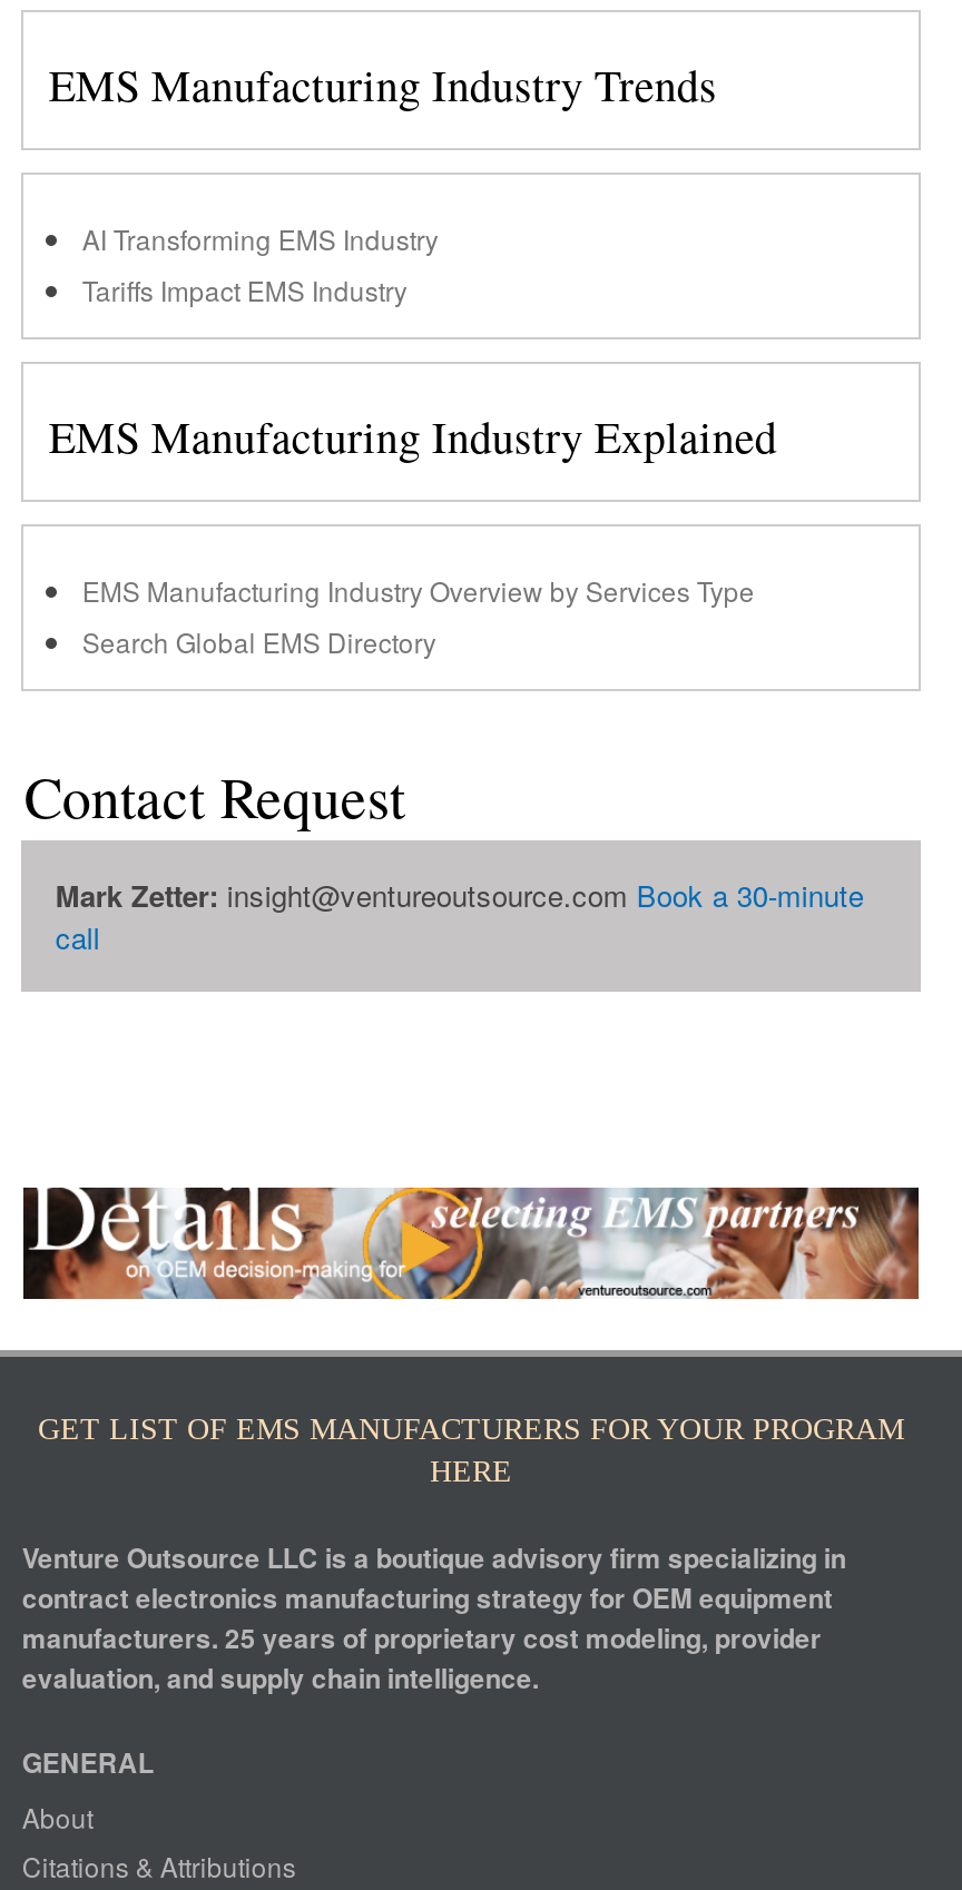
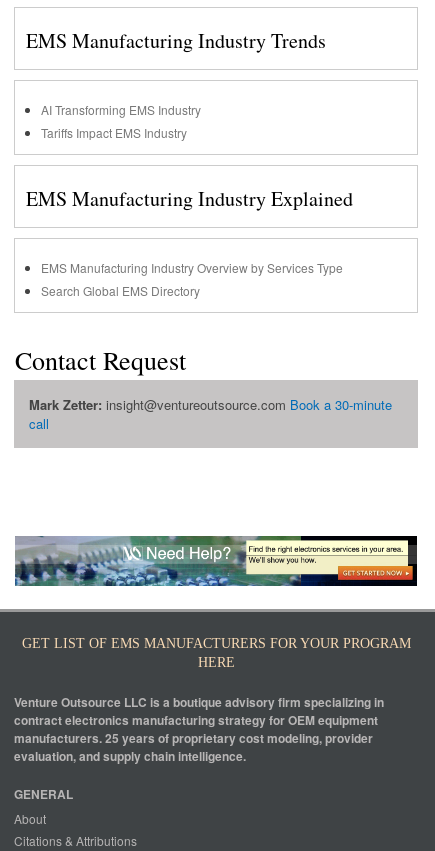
[21,1184,921,1302] [image] -> [14,535,418,587] [image]

